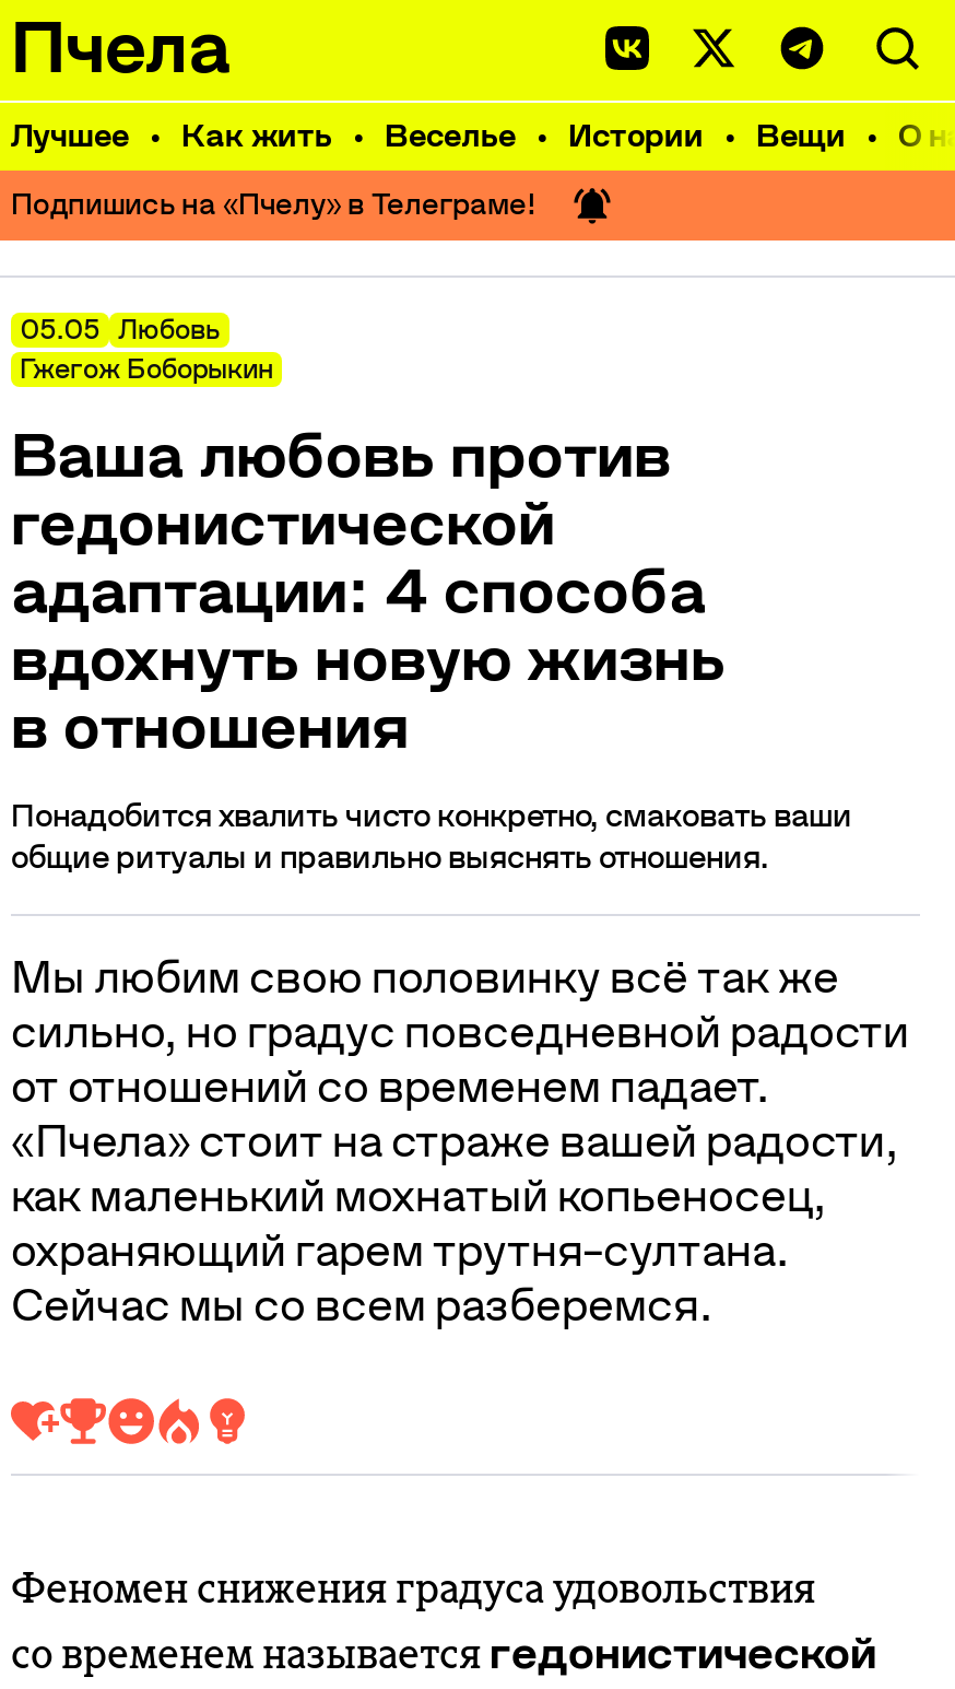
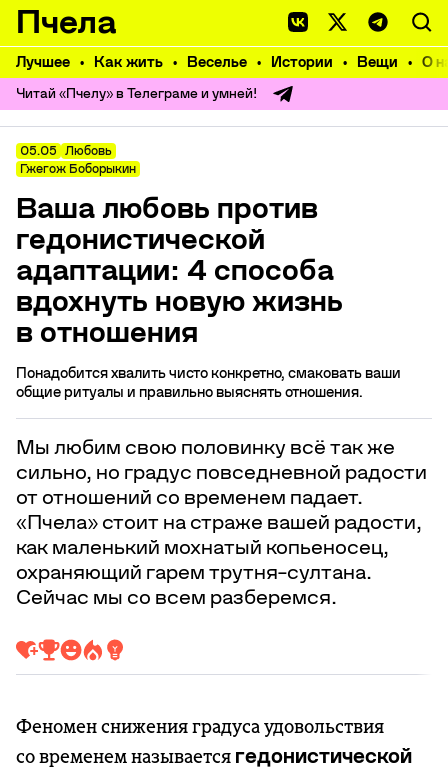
[11,188,535,221] Подпишись на «Пчелу» в Телеграме! -> [16,86,257,101] Читай «Пчелу» в Телеграме и умней!

